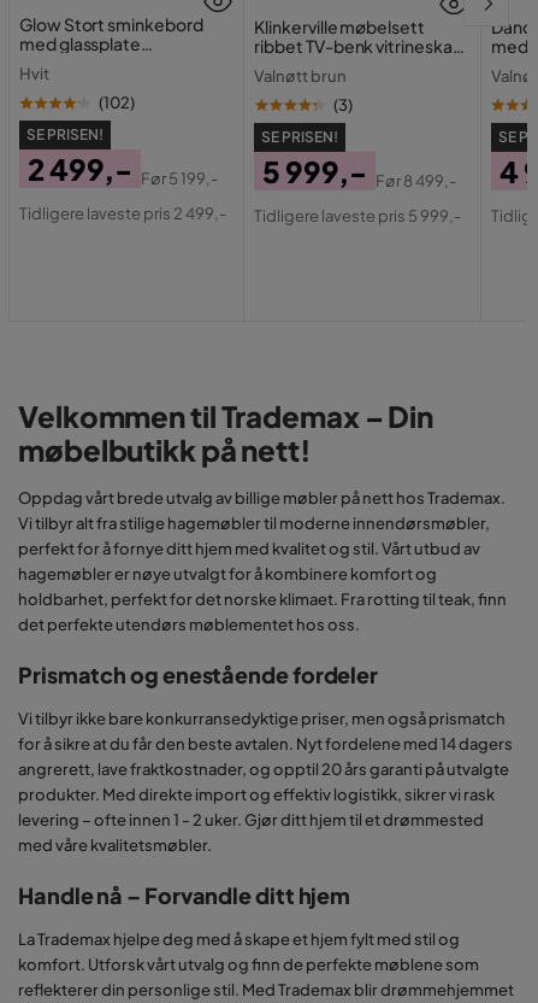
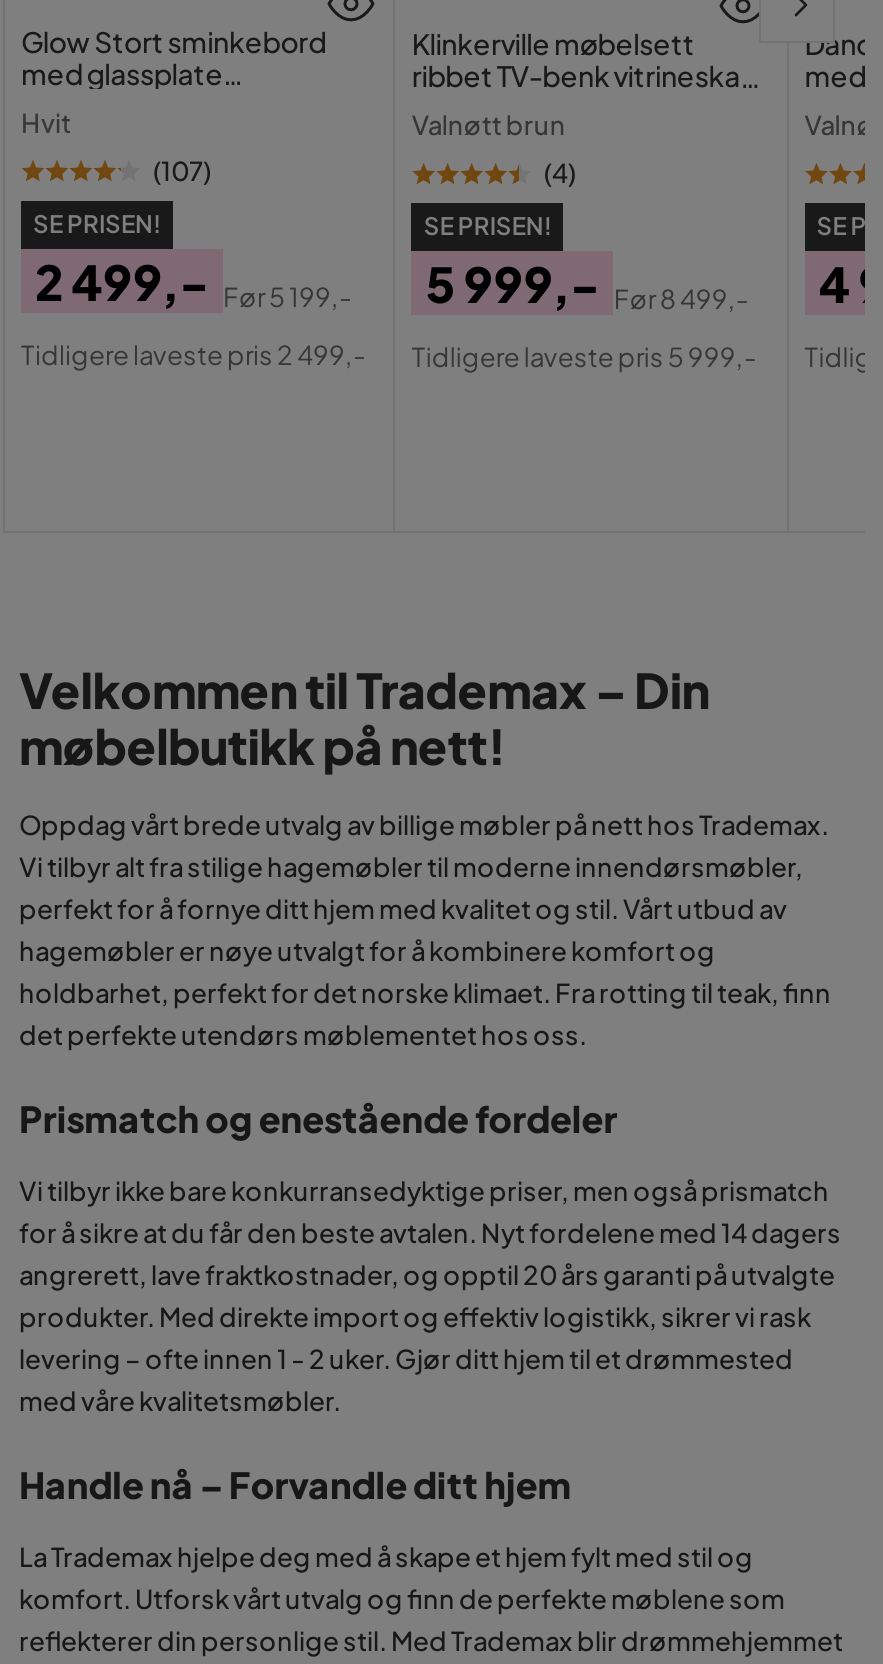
[99,93,135,112] (102) -> [153,155,211,187] (107)
[334,95,353,114] (3) -> [544,158,576,190] (4)

